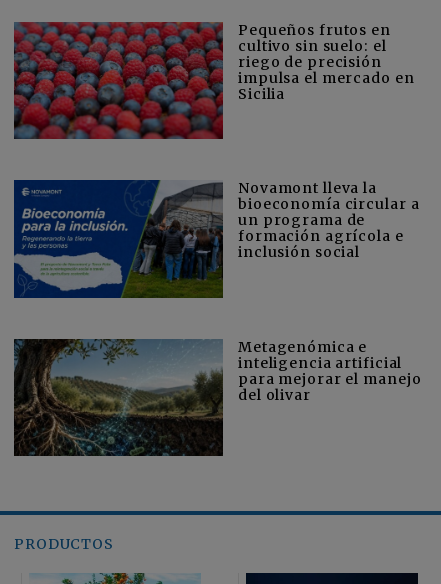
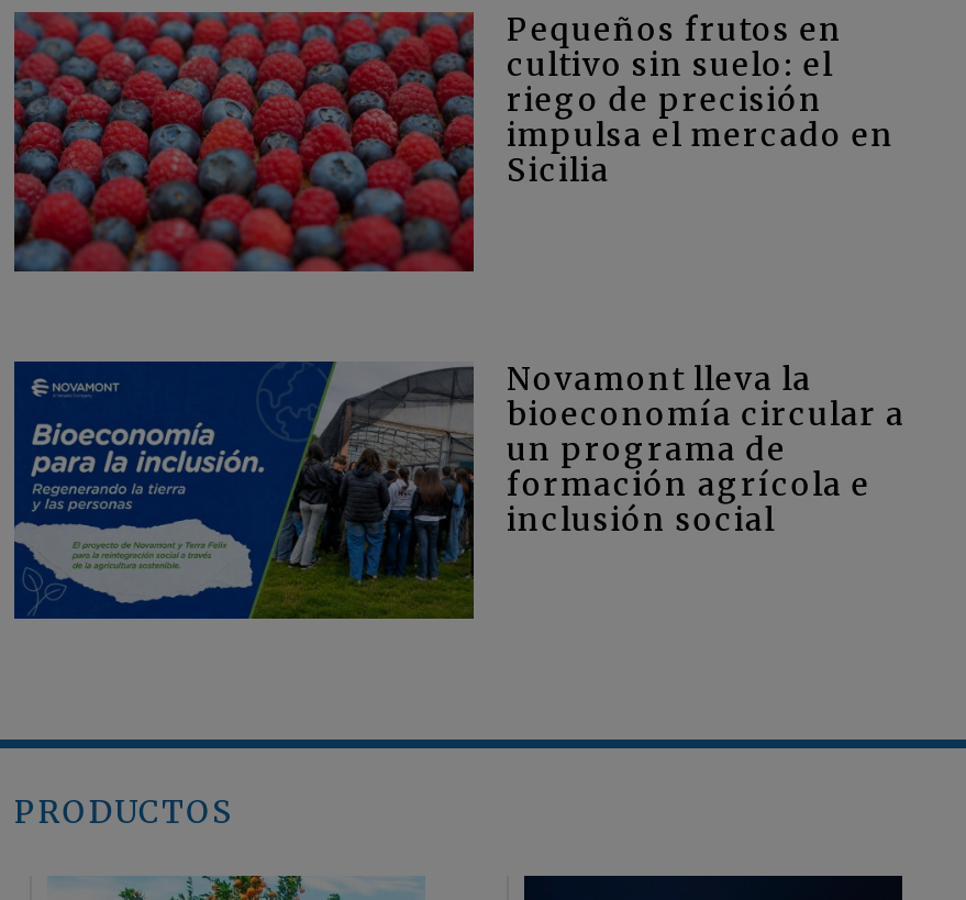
[13,338,421,457] [image] | Metagenómica e | inteligencia artificial | para mejorar el manejo | del olivar -> none

